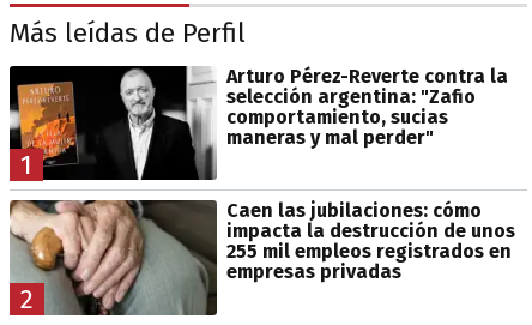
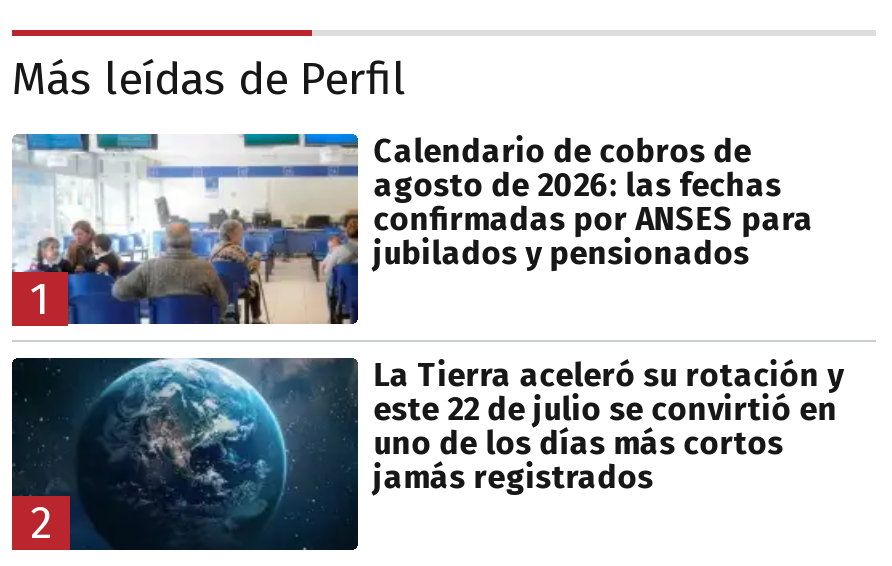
[8,65,508,181] [image] | Arturo Pérez-Reverte contra la | selección argentina: "Zafio | comportamiento, sucias | maneras y mal perder" -> [12,132,814,326] [image] | Calendario de cobros de | agosto de 2026: las fechas | confirmadas por ANSES para | jubilados y pensionados
[8,199,515,317] [image] | Caen las jubilaciones: cómo | impacta la destrucción de unos | 255 mil empleos registrados en | empresas privadas -> [10,356,844,552] [image] | La Tierra aceleró su rotación y | este 22 de julio se convirtió en | uno de los días más cortos | jamás registrados

